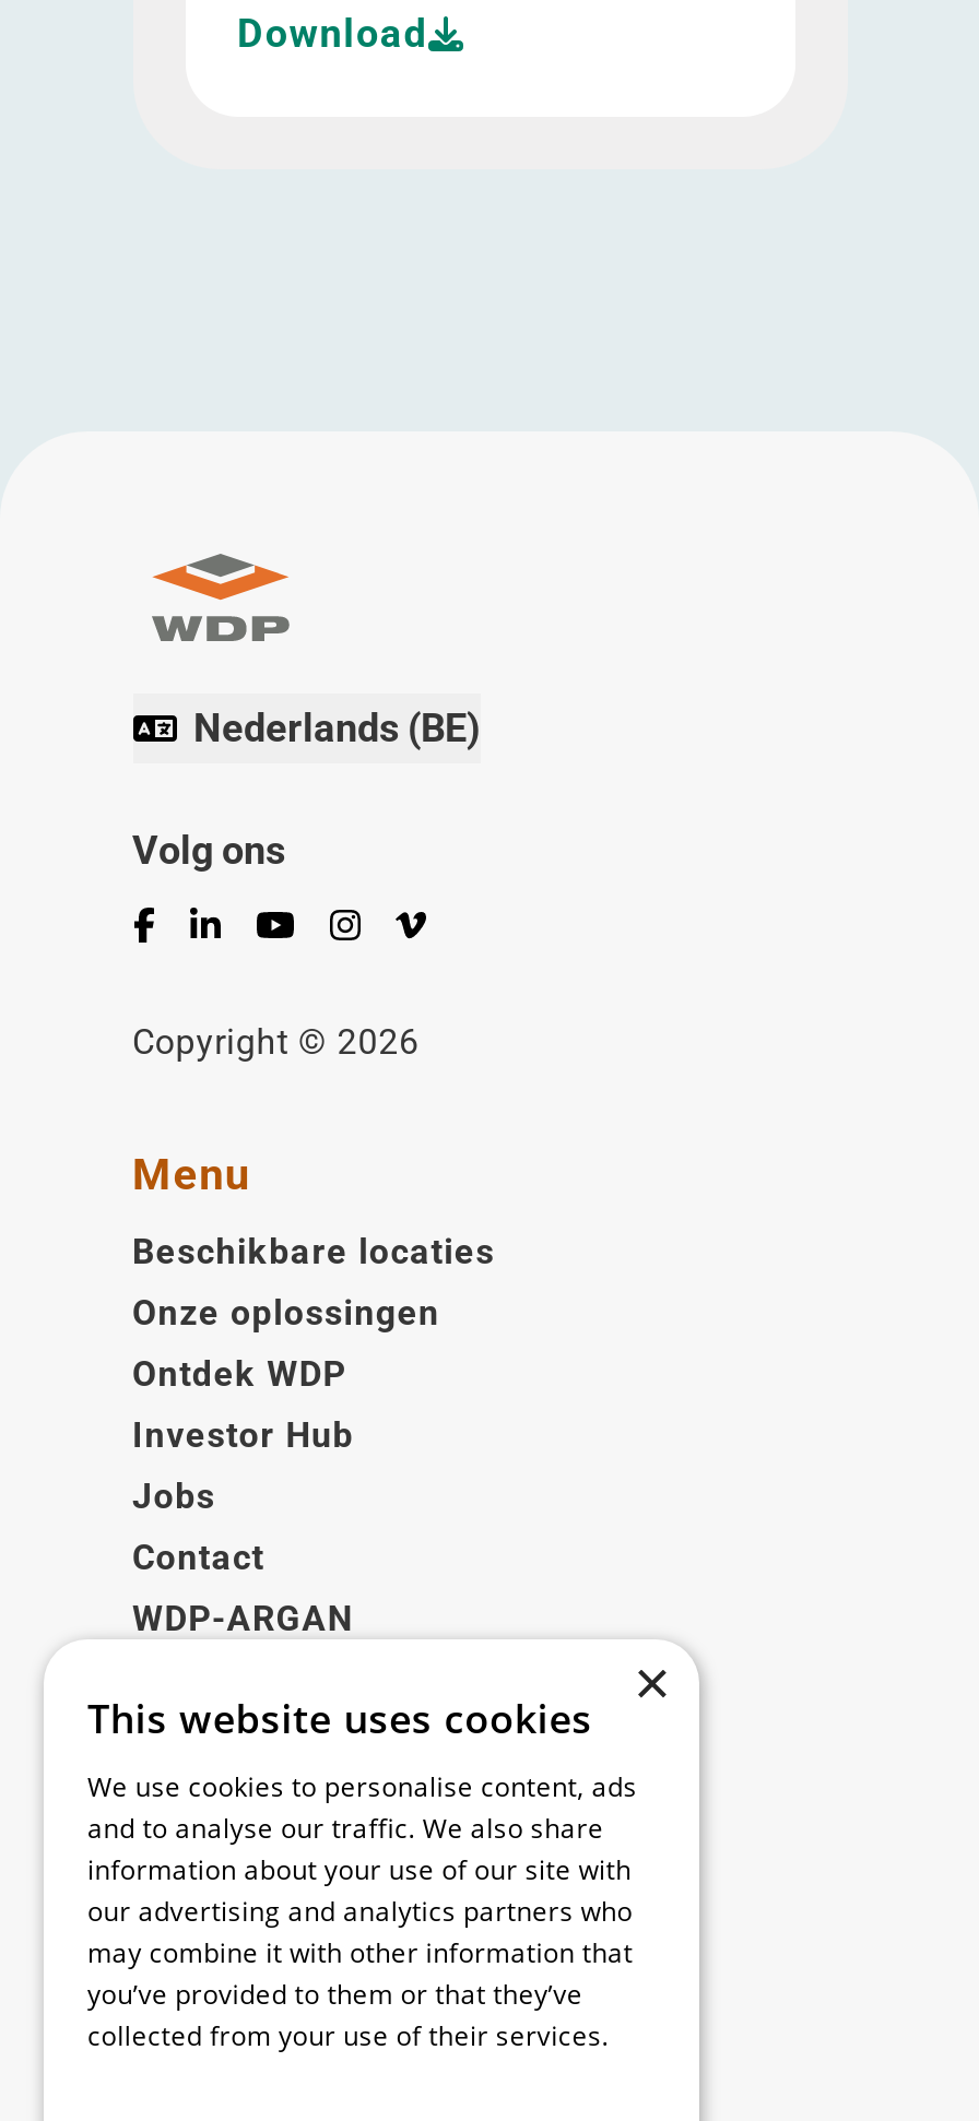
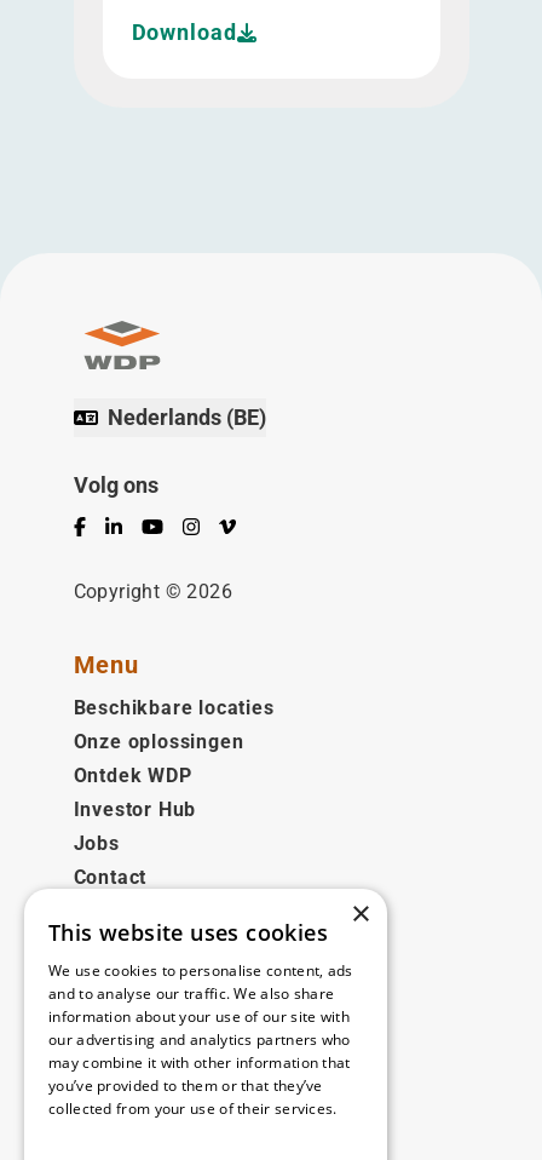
[132,1598,353,1639] WDP-ARGAN -> none

